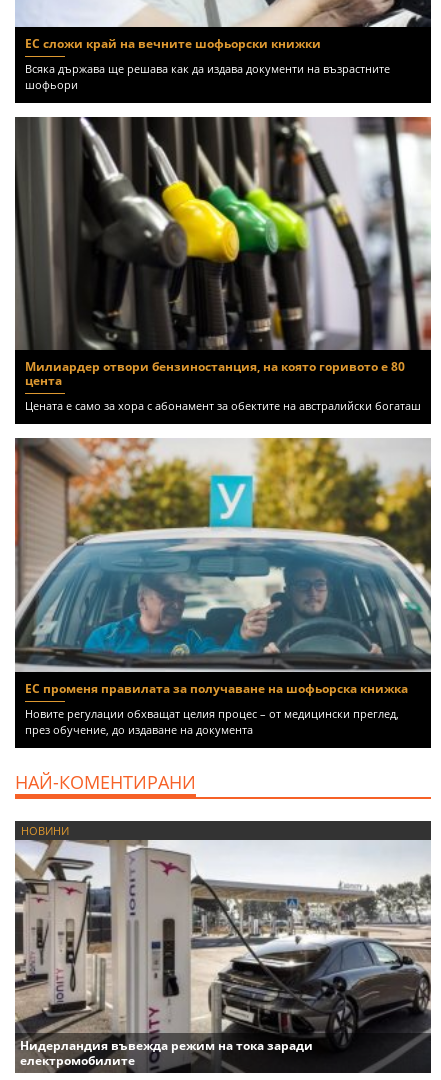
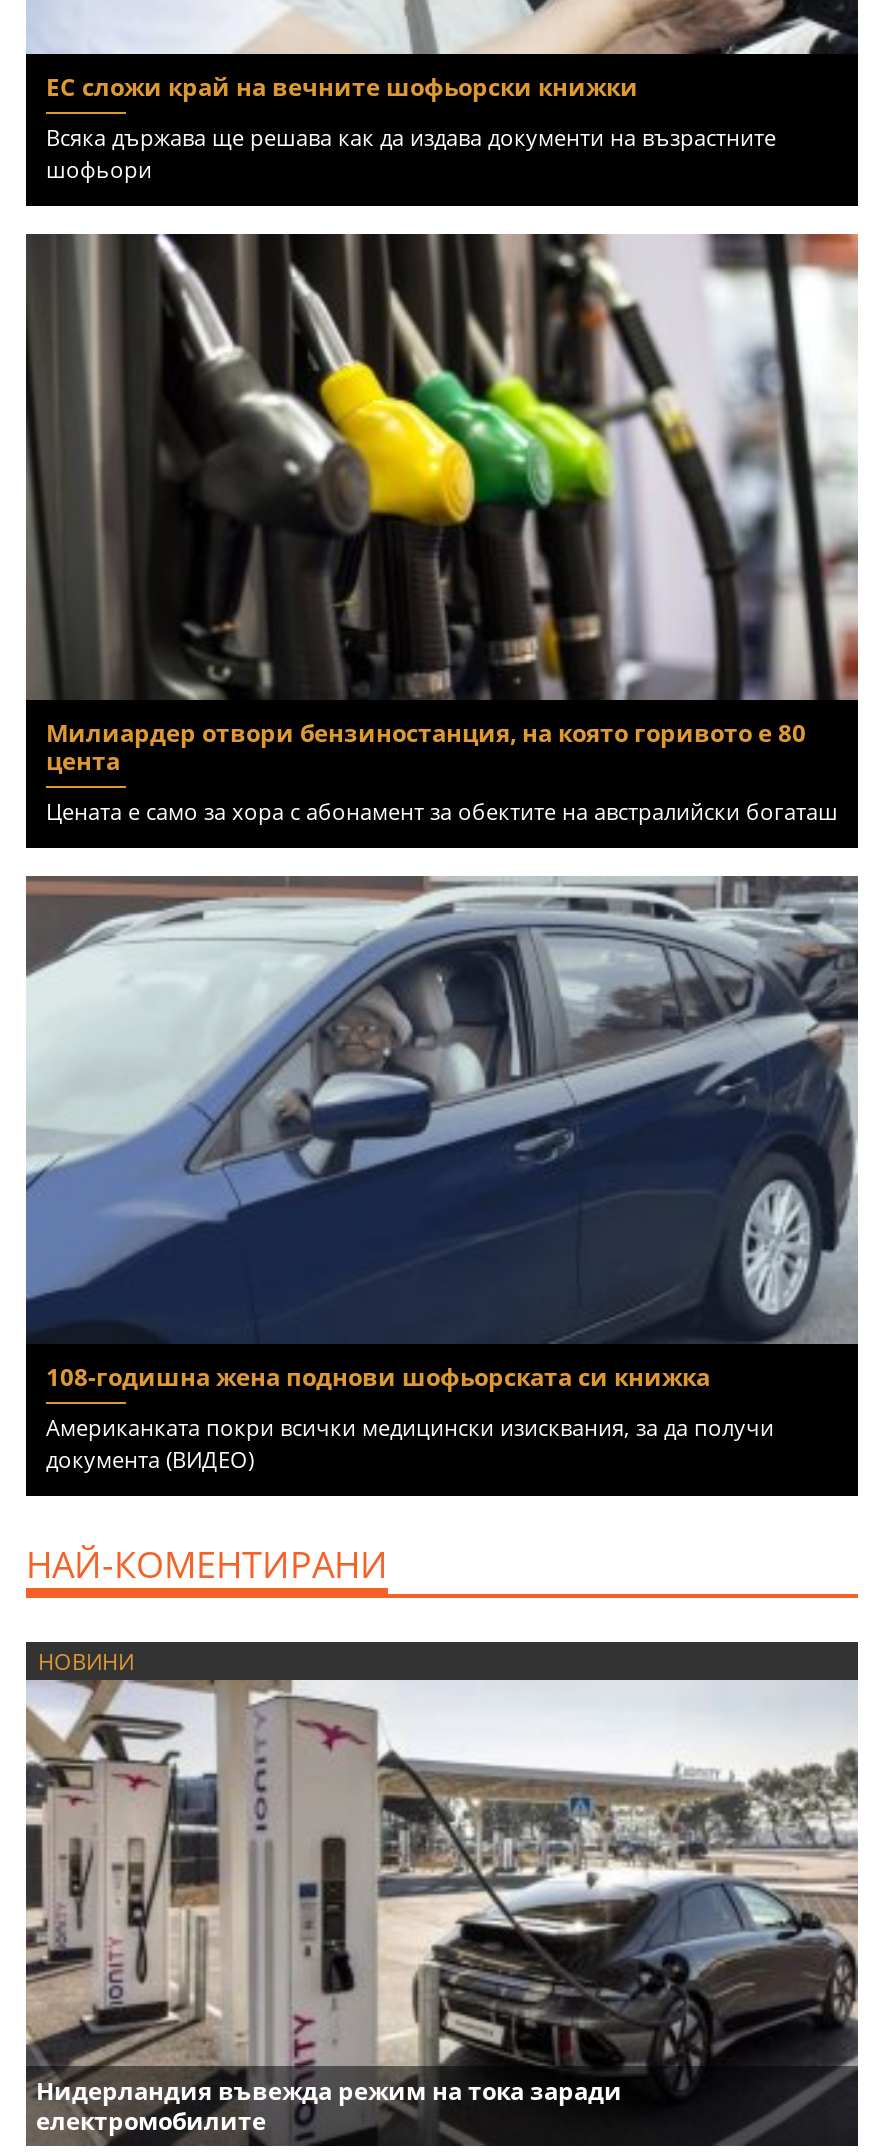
[14,437,431,697] [image] | ЕС променя правилата за получаване на шофьорска книжка -> [24,874,860,1393] [image] | 108-годишна жена поднови шофьорската си книжка
[25,706,399,737] Новите регулации обхващат целия процес – от медицински преглед, | през обучение, до издаване на документа -> [46,1411,774,1473] Американката покри всички медицински изисквания, за да получи | документа (ВИДЕО)

